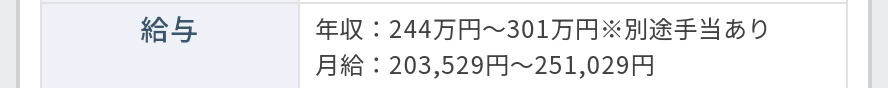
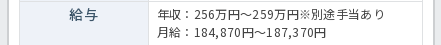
[315,10,772,44] 年収：244万円～301万円※別途手当あり -> [157,5,385,22] 年収：256万円～259万円※別途手当あり
[315,46,655,80] 月給：203,529円～251,029円 -> [157,23,327,40] 月給：184,870円～187,370円

